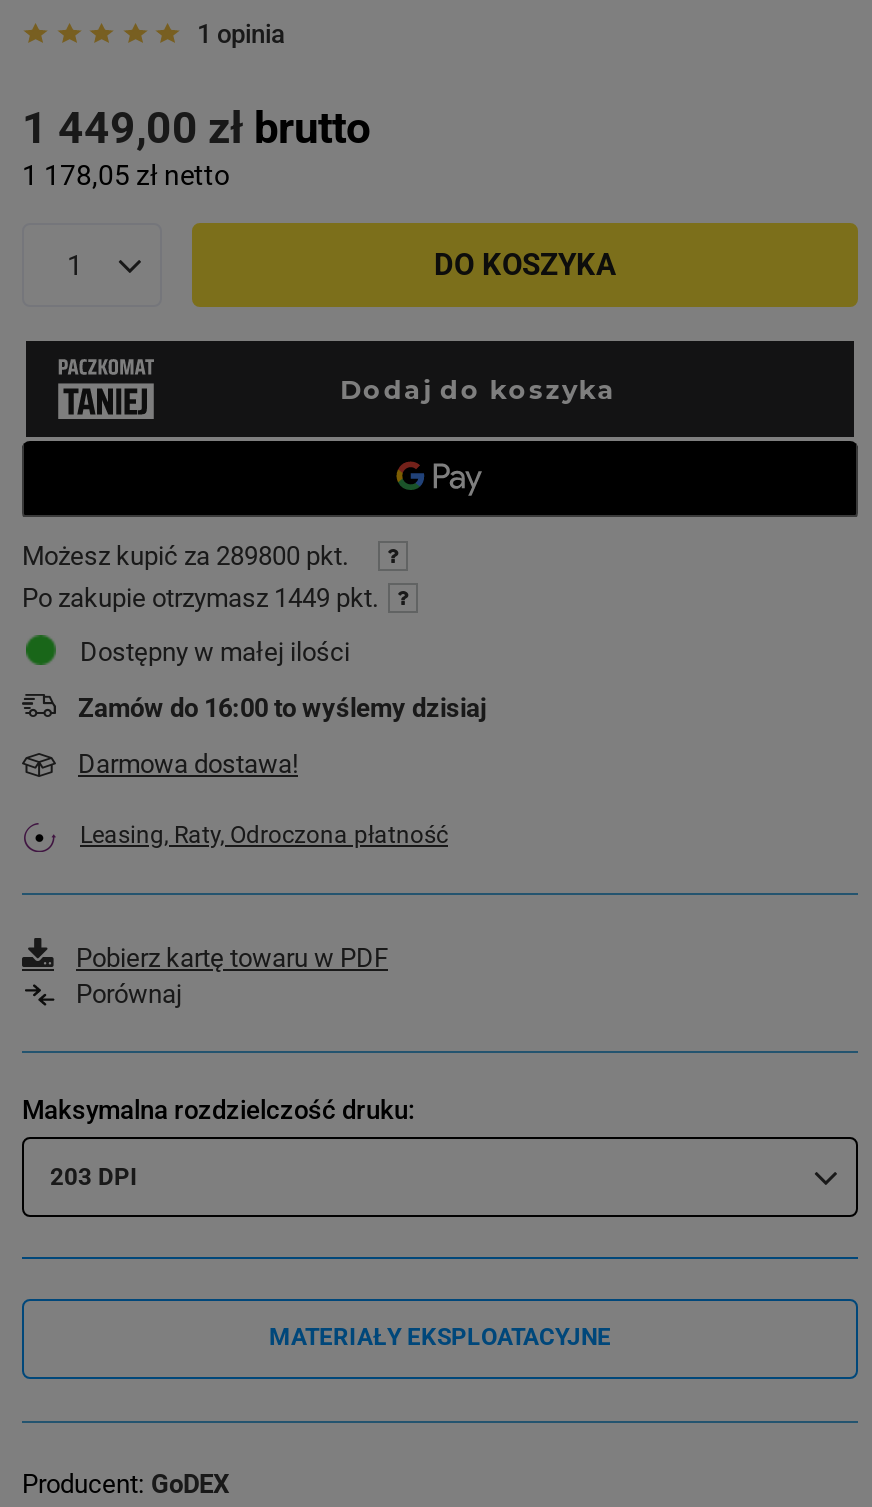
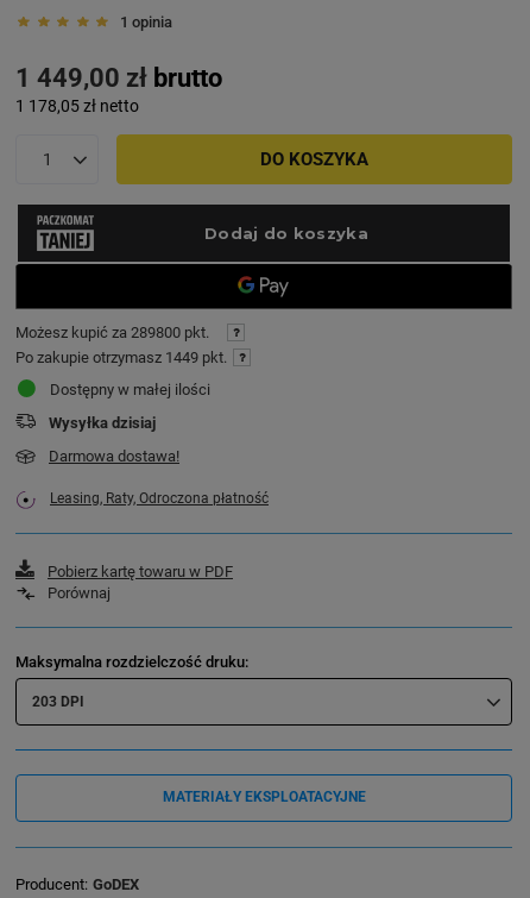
[78,693,486,723] Zamów do 16:00 to wyślemy dzisiaj -> [49,414,156,432] Wysyłka dzisiaj

